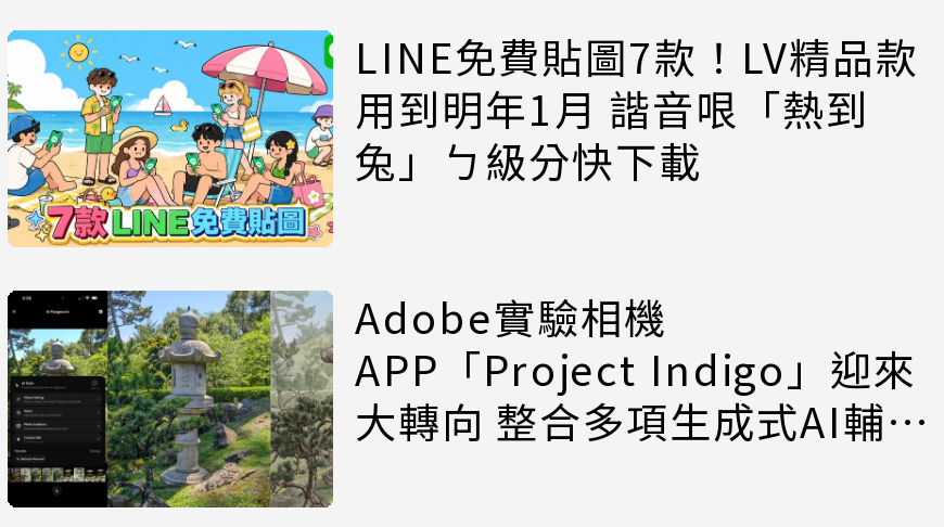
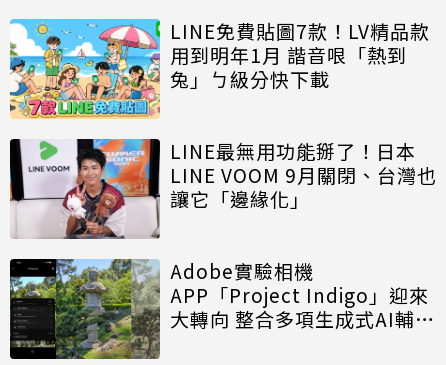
none -> [9,136,437,240] [image] | LINE最無用功能掰了！日本 | LINE VOOM 9月關閉、台灣也 | 讓它「邊緣化」

